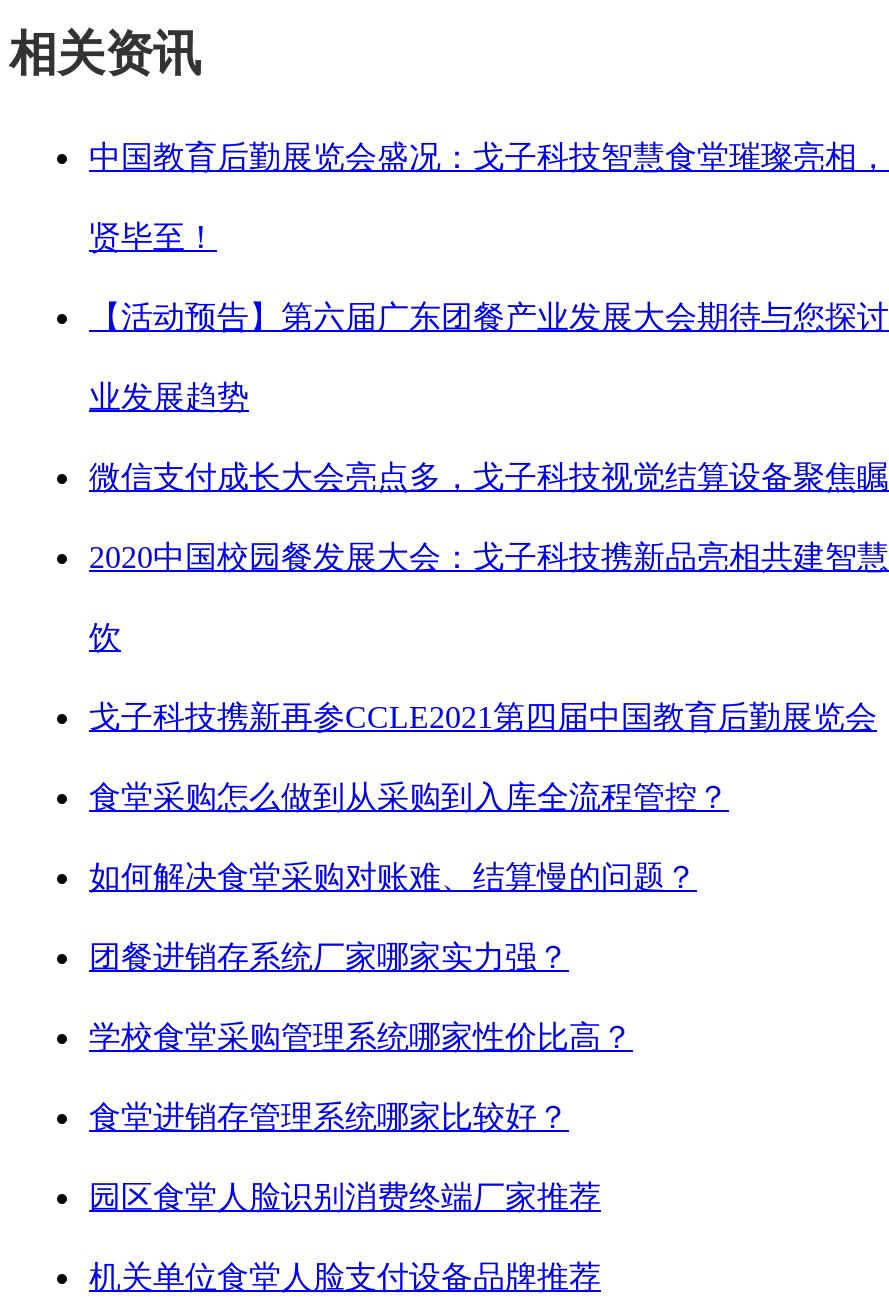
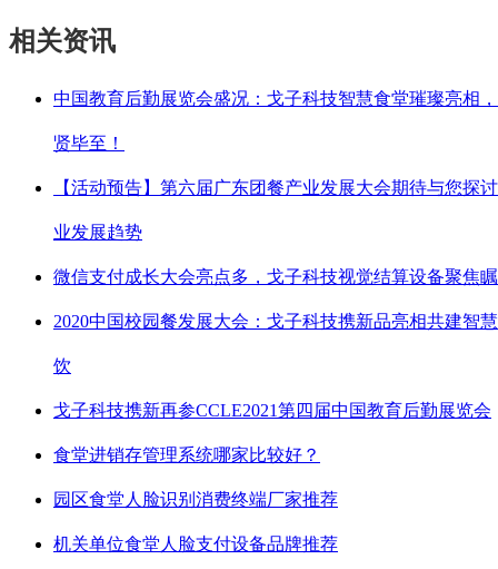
[89,780,729,1054] 食堂采购怎么做到从采购到入库全流程管控？ | 如何解决食堂采购对账难、结算慢的问题？ | 团餐进销存系统厂家哪家实力强？ | 学校食堂采购管理系统哪家性价比高？ -> none

